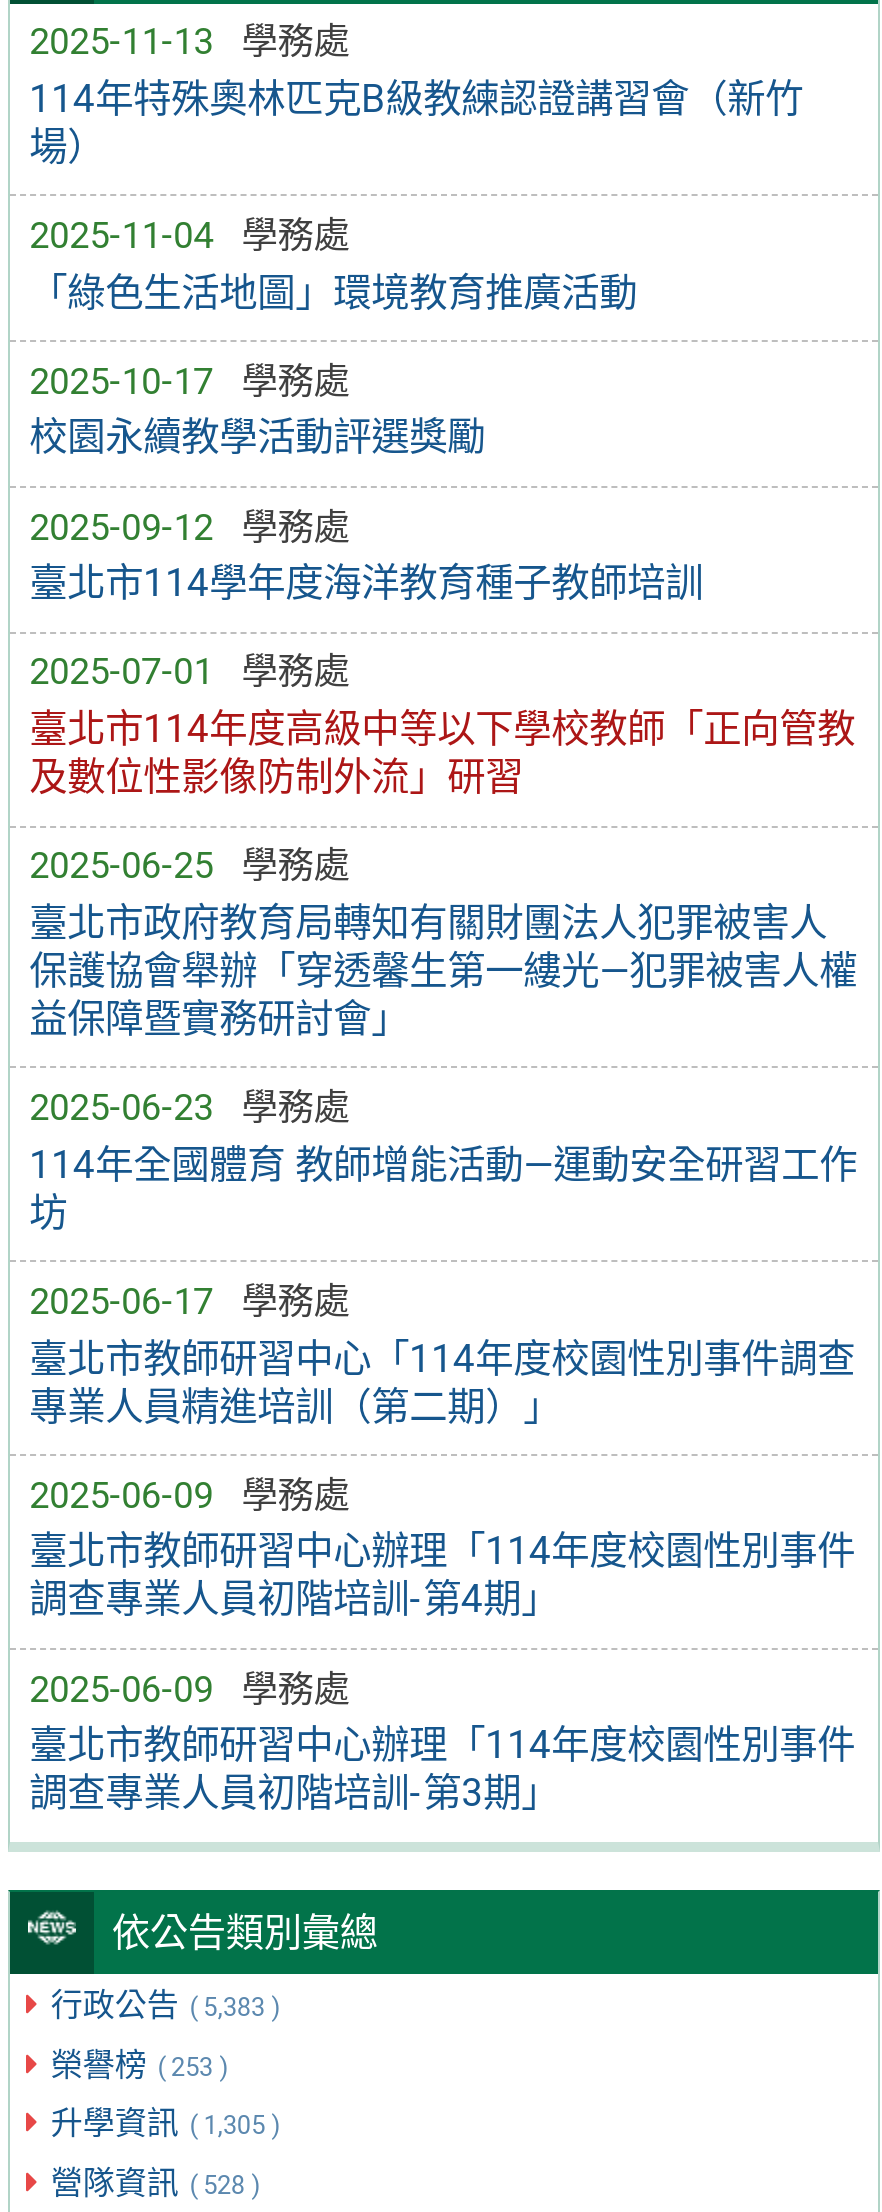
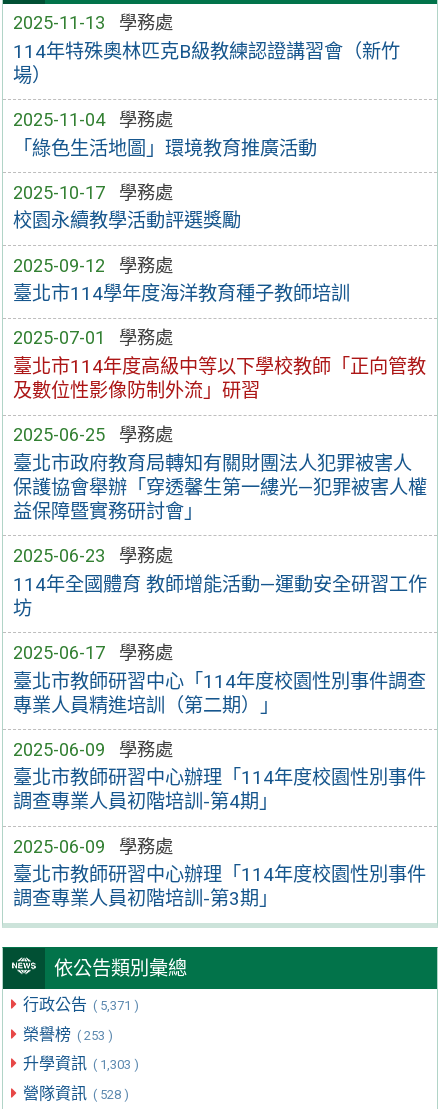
[51,1985,281,2023] 行政公告 ( 5,383 ) -> [23,995,139,1014] 行政公告 ( 5,371 )
[51,2105,281,2143] 升學資訊 ( 1,305 ) -> [23,1054,139,1073] 升學資訊 ( 1,303 )

